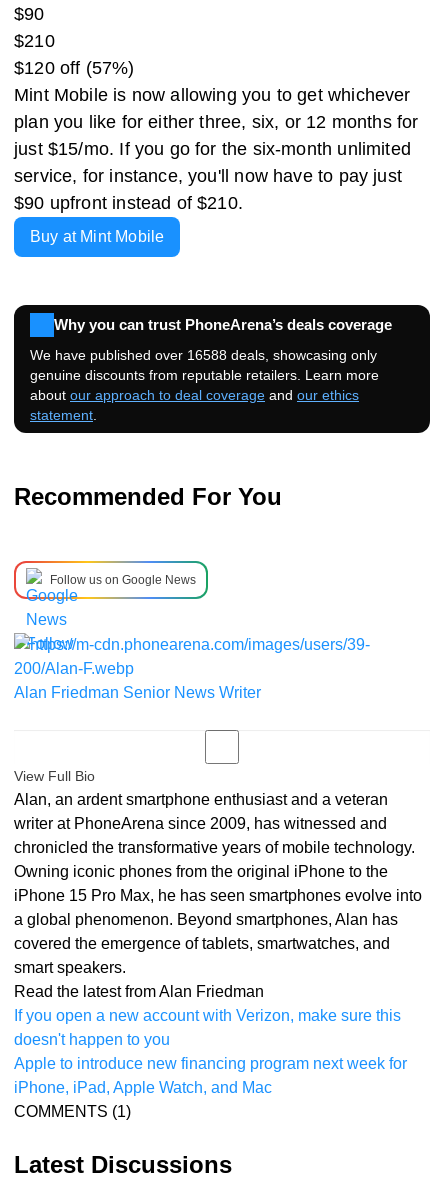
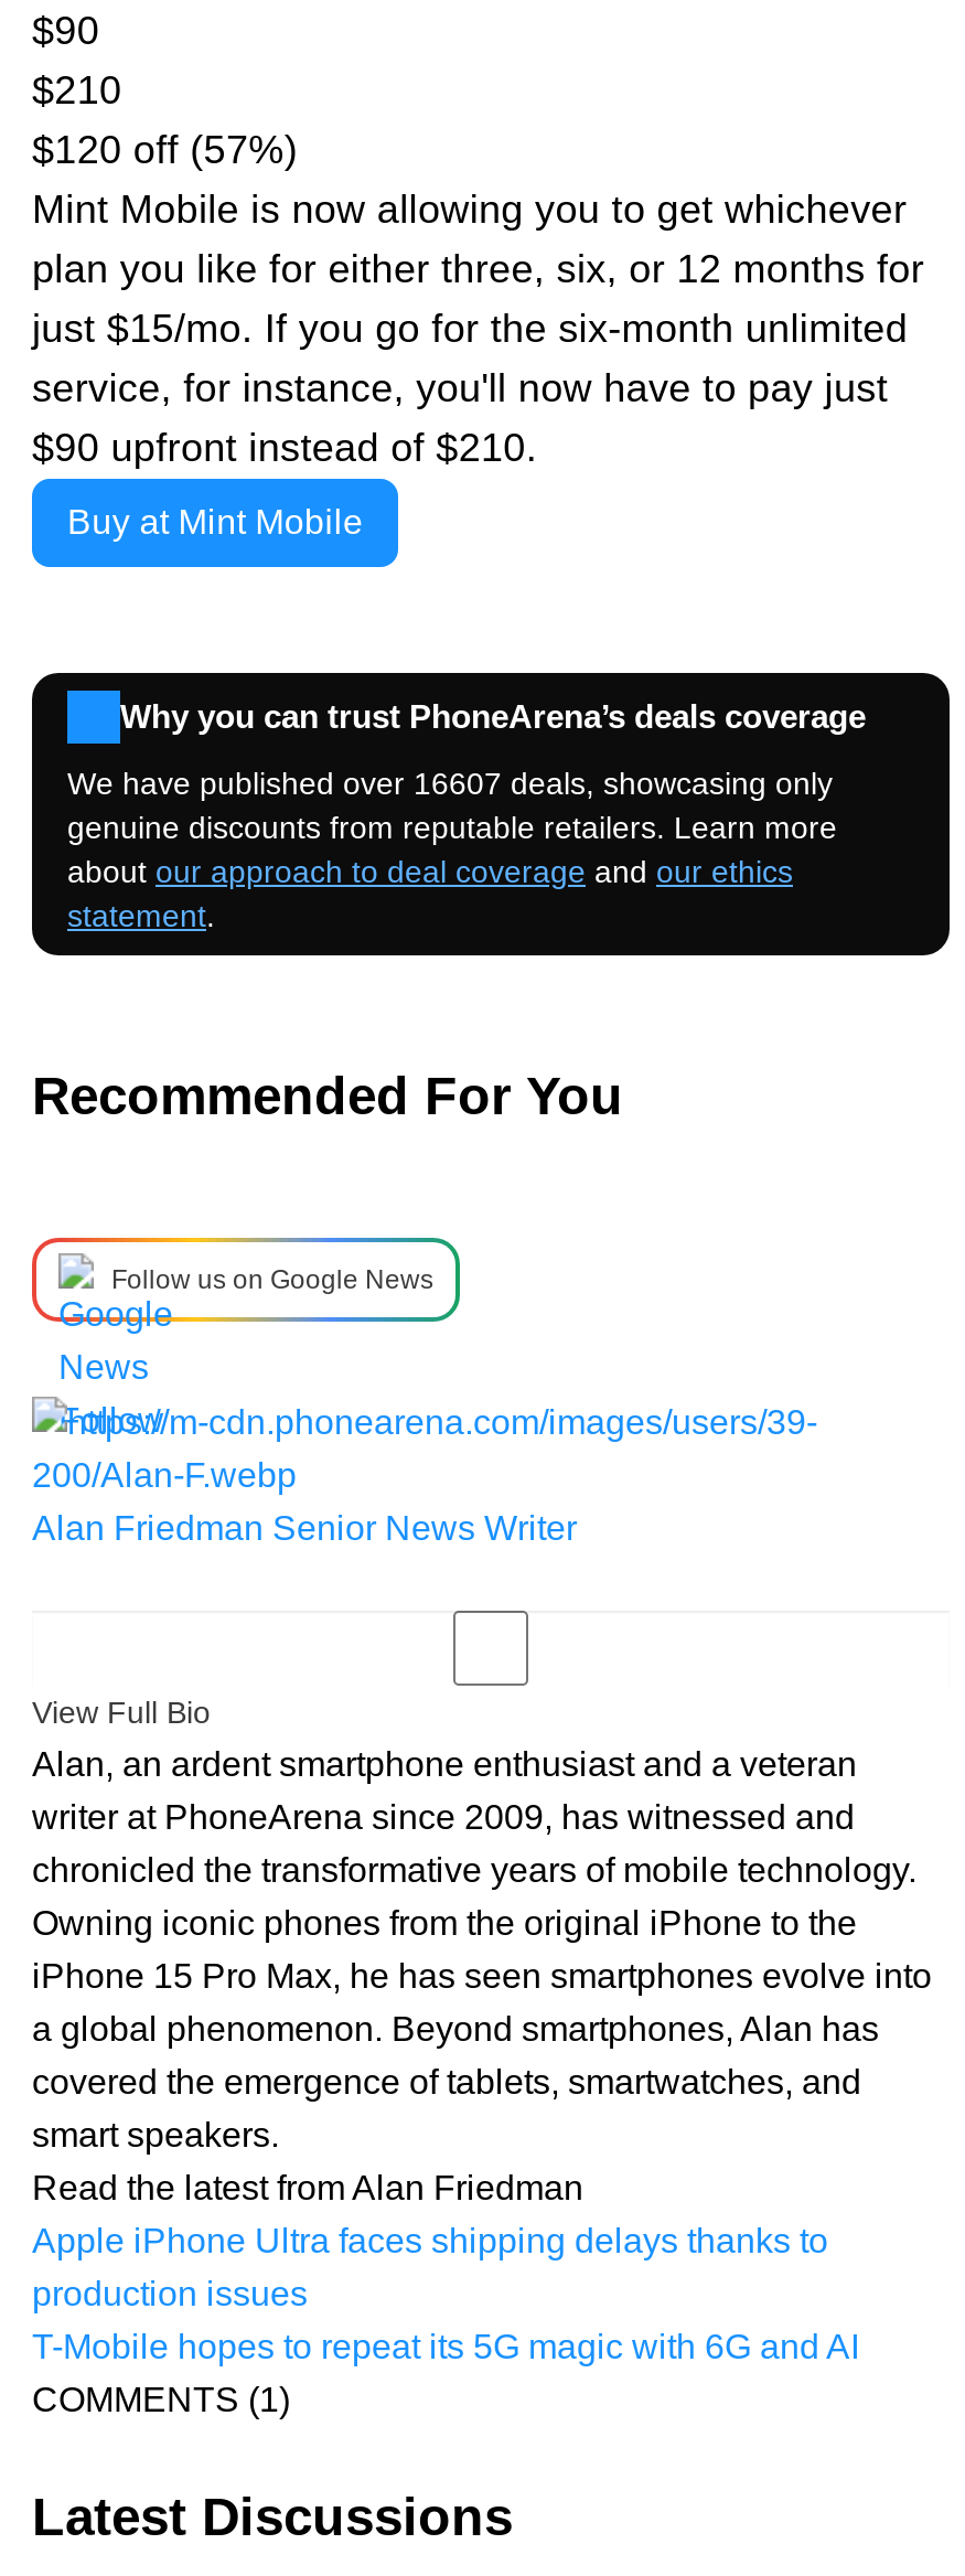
[30,347,377,363] We have published over 16588 deals, showcasing only -> [67,765,833,801] We have published over 16607 deals, showcasing only
[14,1007,407,1096] If you open a new account with Verizon, make sure this | doesn't happen to you | Apple to introduce new financing program next week for | iPhone, iPad, Apple Watch, and Mac -> [32,2222,859,2365] Apple iPhone Ultra faces shipping delays thanks to | production issues | T-Mobile hopes to repeat its 5G magic with 6G and AI

